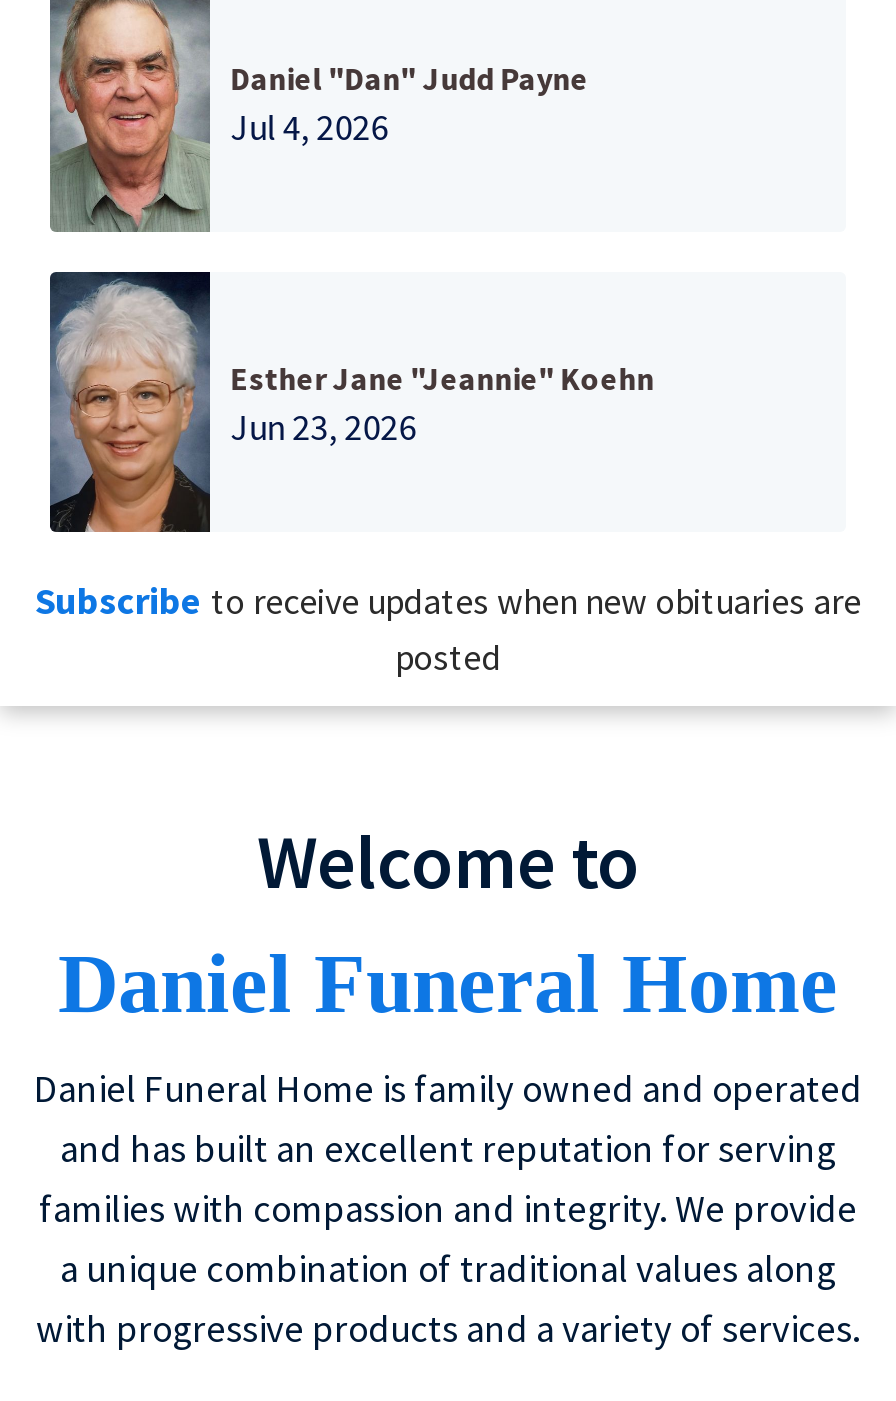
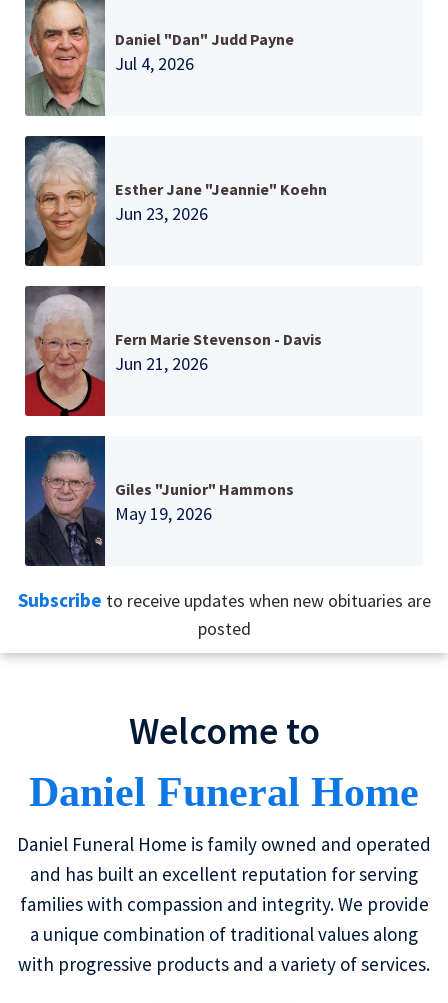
none -> [24,285,322,417] [image] | Fern Marie Stevenson - Davis | Jun 21, 2026
none -> [25,436,294,567] [image] | Giles "Junior" Hammons | May 19, 2026

